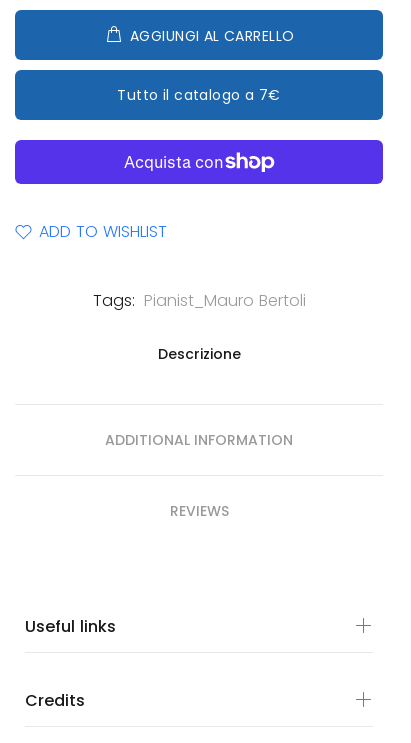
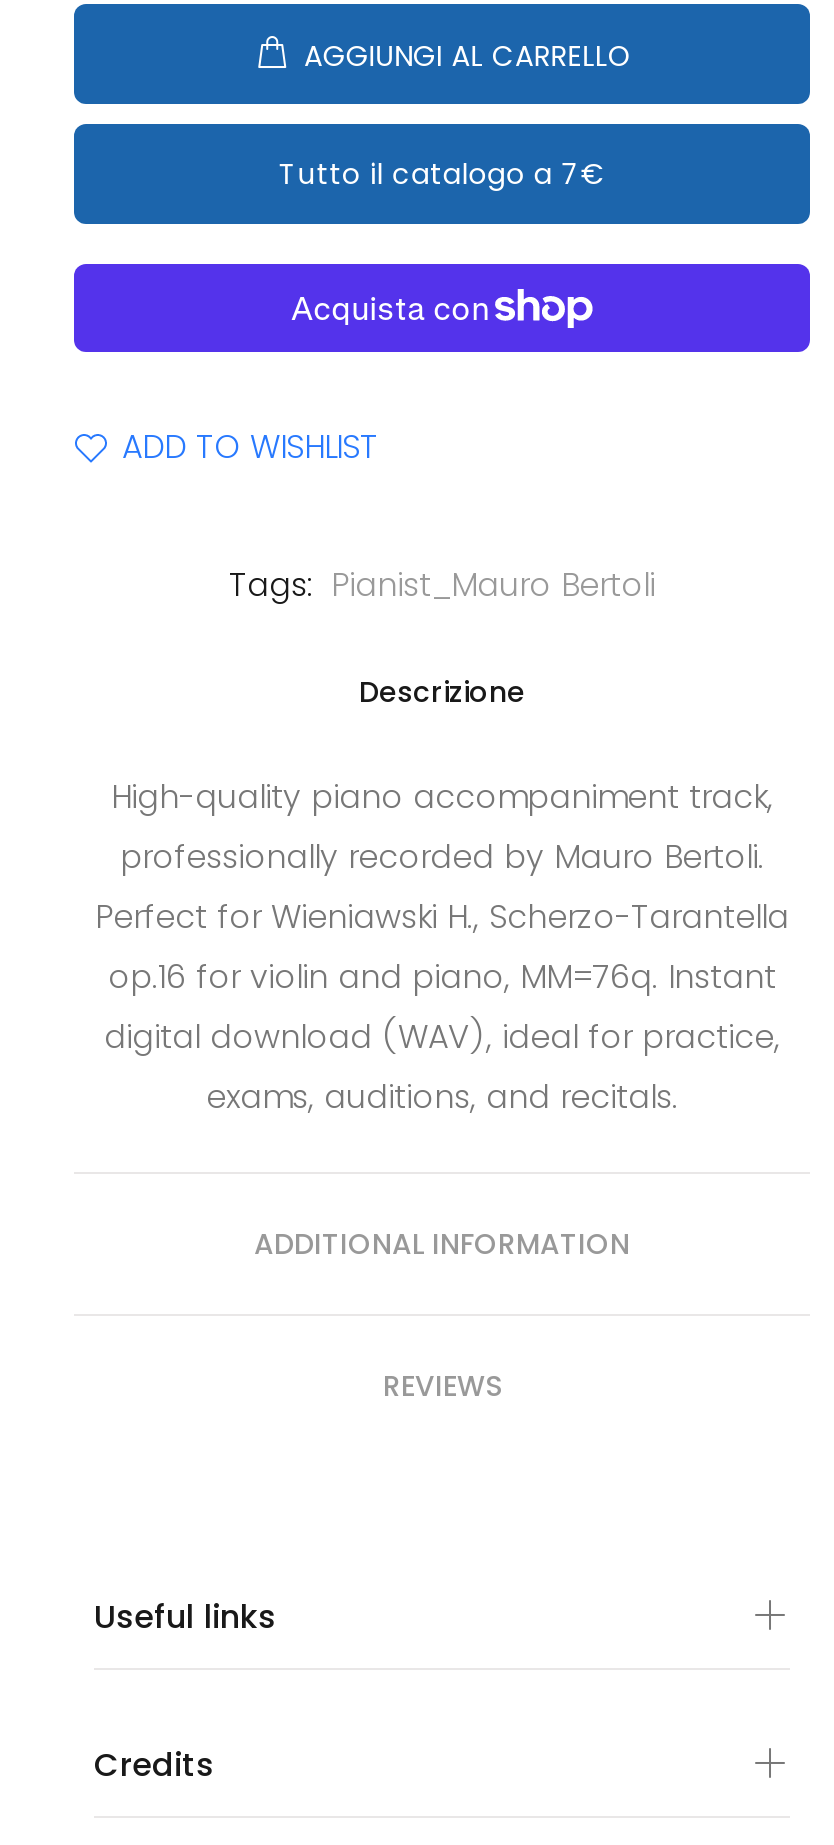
none -> [95,774,789,1120] High-quality piano accompaniment track, | professionally recorded by Mauro Bertoli. | Perfect for Wieniawski H., Scherzo-Tarantella | op.16 for violin and piano, MM=76q. Instant | digital download (WAV), ideal for practice, | exams, auditions, and recitals.

